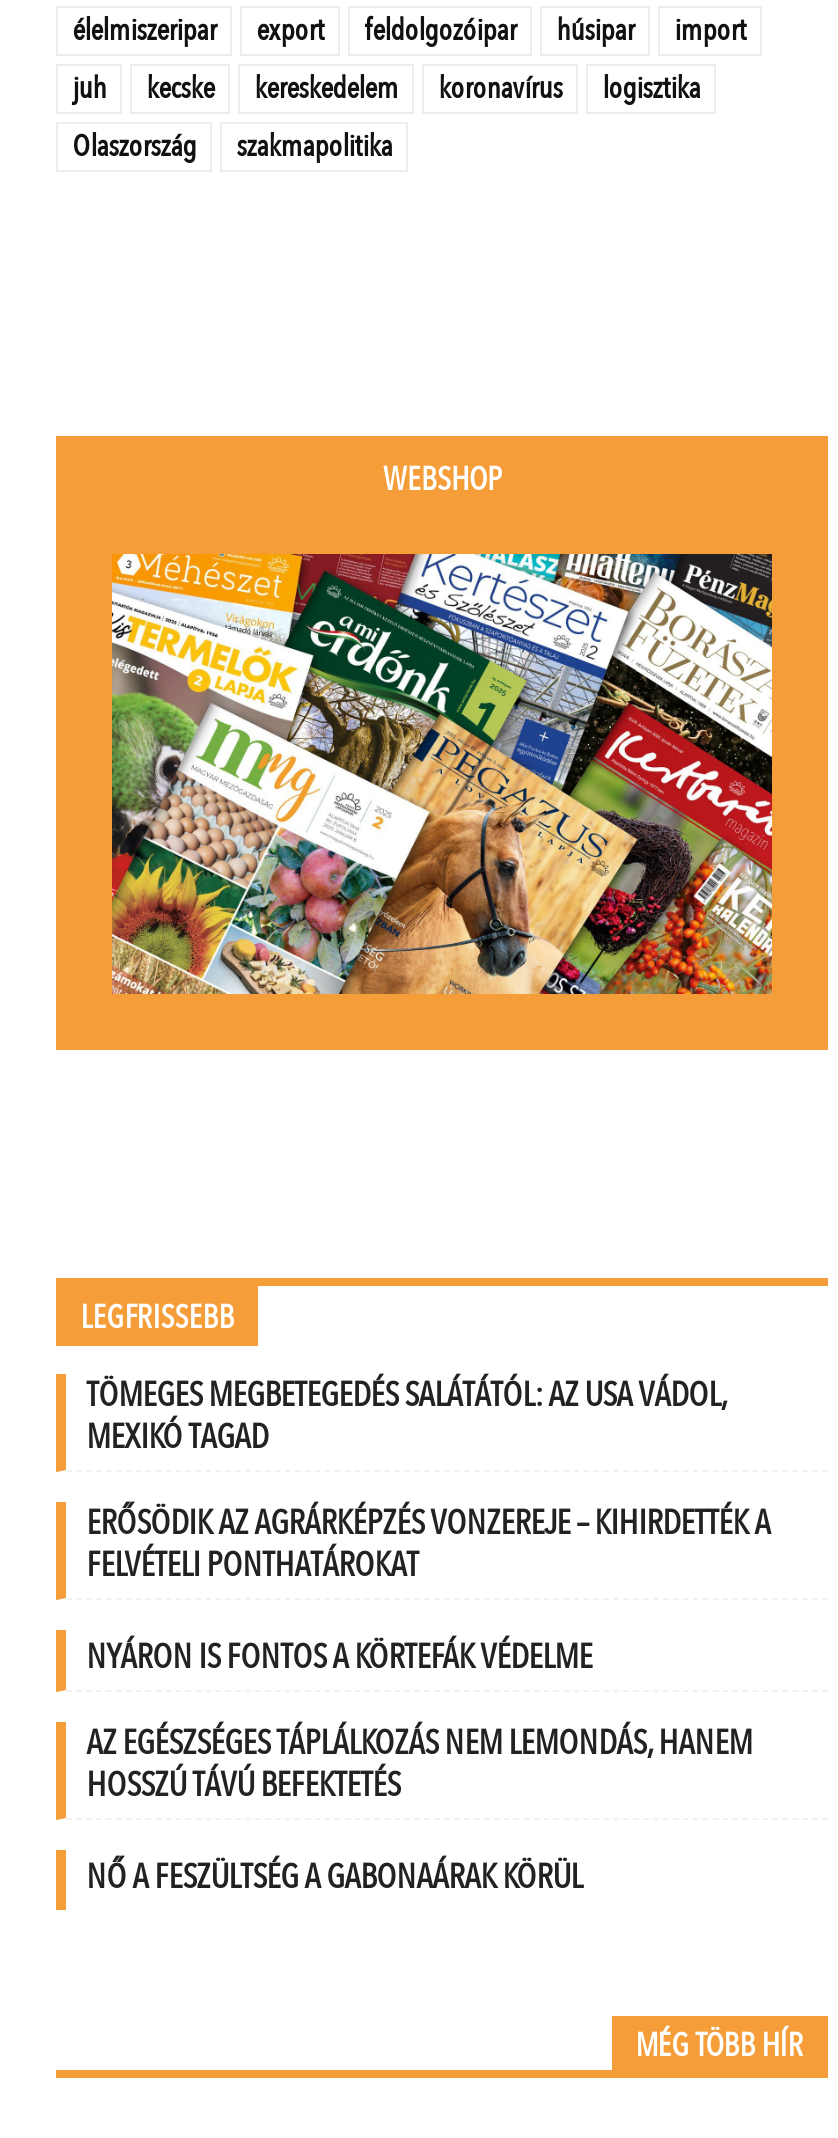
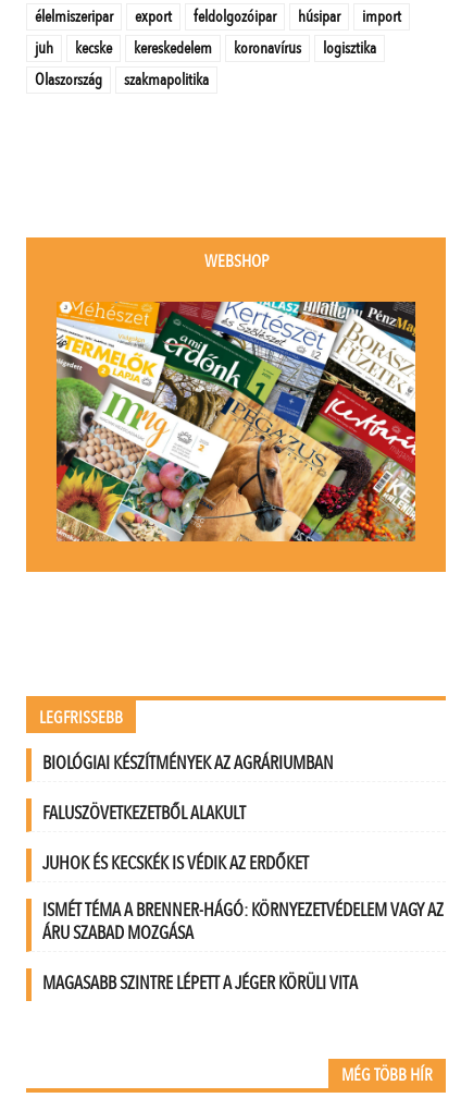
[86,1372,726,1460] TÖMEGES MEGBETEGEDÉS SALÁTÁTÓL: AZ USA VÁDOL, | MEXIKÓ TAGAD -> [43,750,334,775] BIOLÓGIAI KÉSZÍTMÉNYEK AZ AGRÁRIUMBAN
[86,1500,770,1588] ERŐSÖDIK AZ AGRÁRKÉPZÉS VONZEREJE – KIHIRDETTÉK A | FELVÉTELI PONTHATÁROKAT -> [43,800,246,825] FALUSZÖVETKEZETBŐL ALAKULT
[86,1634,592,1680] NYÁRON IS FONTOS A KÖRTEFÁK VÉDELME -> [43,851,309,876] JUHOK ÉS KECSKÉK IS VÉDIK AZ ERDŐKET
[86,1720,752,1808] AZ EGÉSZSÉGES TÁPLÁLKOZÁS NEM LEMONDÁS, HANEM | HOSSZÚ TÁVÚ BEFEKTETÉS -> [43,897,444,945] ISMÉT TÉMA A BRENNER-HÁGÓ: KÖRNYEZETVÉDELEM VAGY AZ | ÁRU SZABAD MOZGÁSA
[86,1854,582,1900] NŐ A FESZÜLTSÉG A GABONAÁRAK KÖRÜL -> [43,970,358,995] MAGASABB SZINTRE LÉPETT A JÉGER KÖRÜLI VITA

